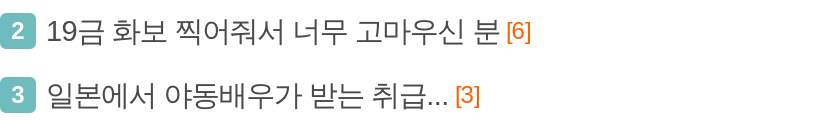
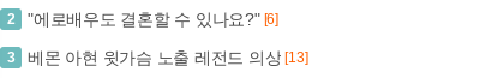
[46,16,530,48] 19금 화보 찍어줘서 너무 고마우신 분 [6] -> [28,10,278,29] "에로배우도 결혼할 수 있나요?" [6]
[46,80,479,112] 일본에서 야동배우가 받는 취급... [3] -> [28,48,308,68] 베몬 아현 윗가슴 노출 레전드 의상 [13]

